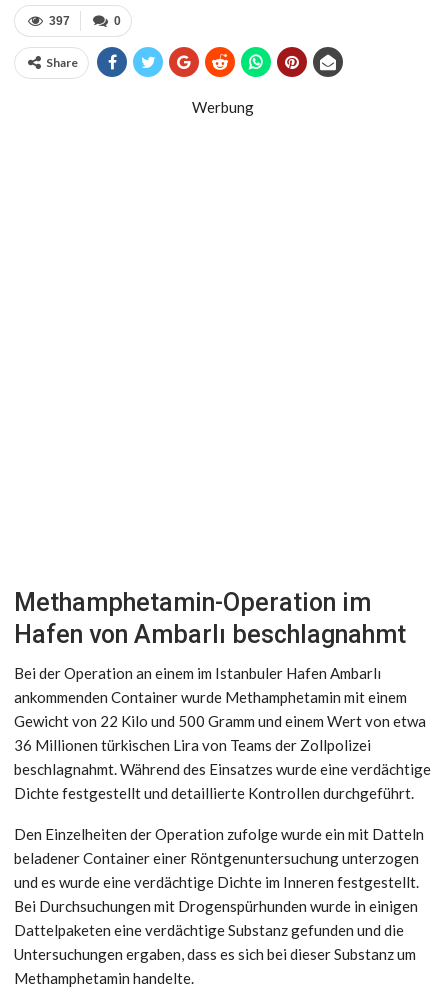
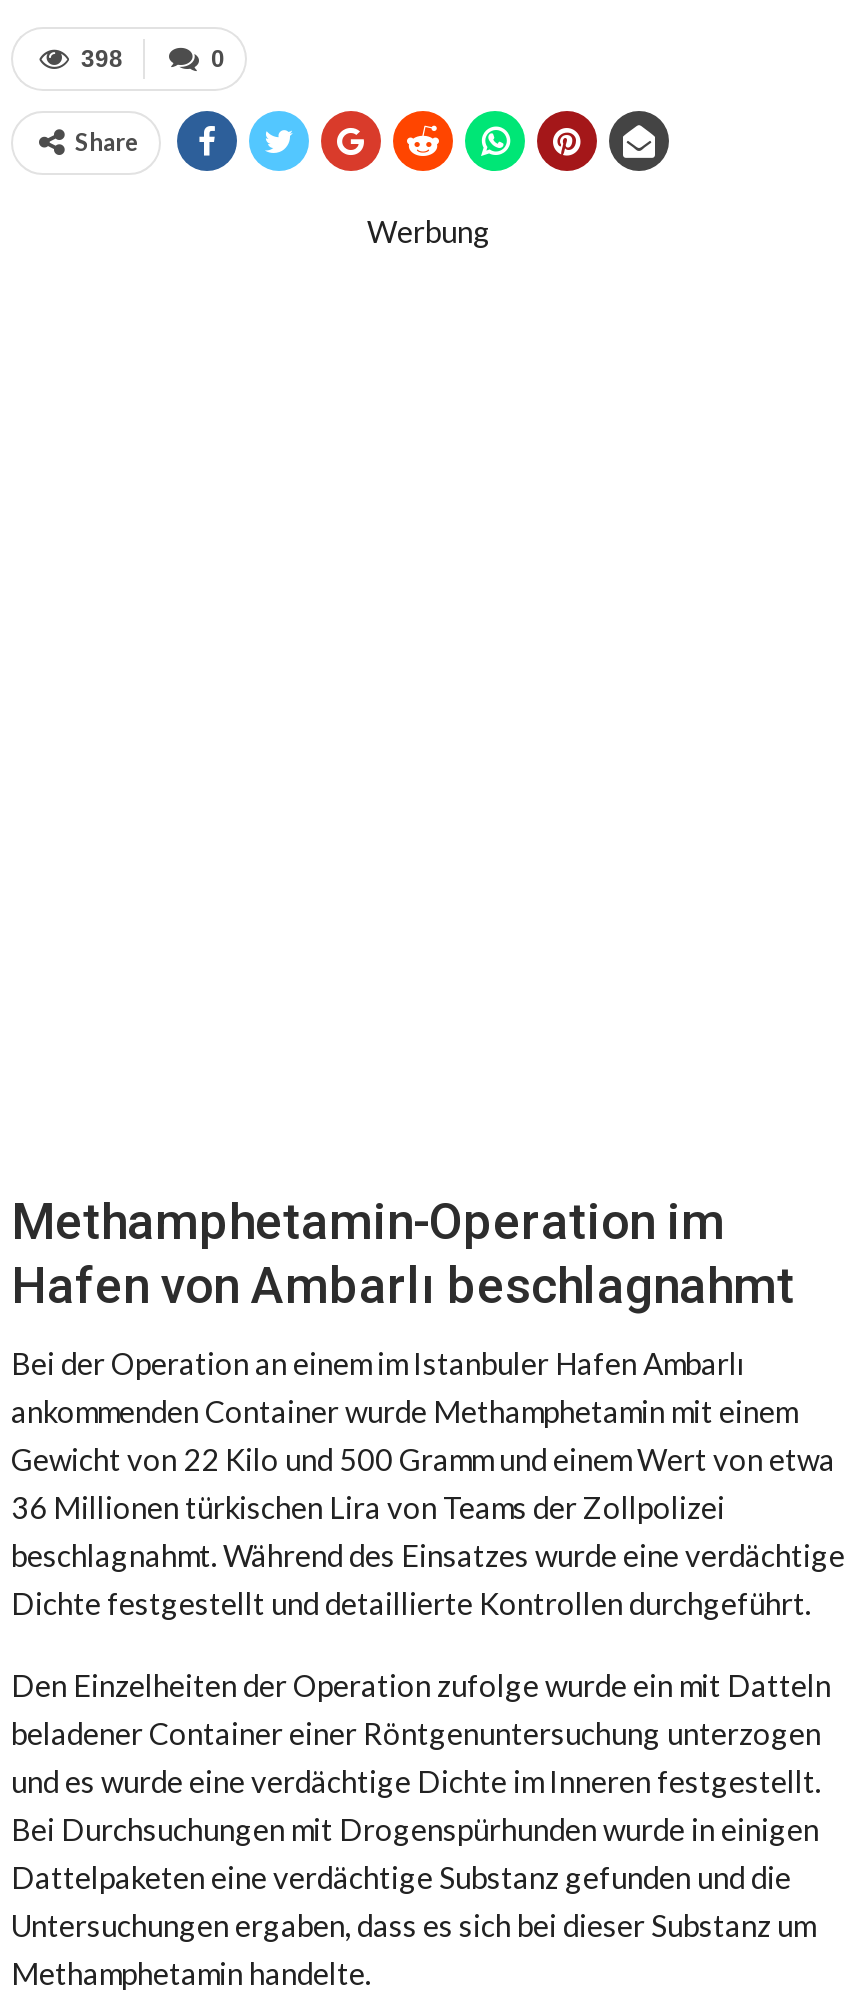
[49,14,70,28] 397 -> [81,44,123,72] 398

